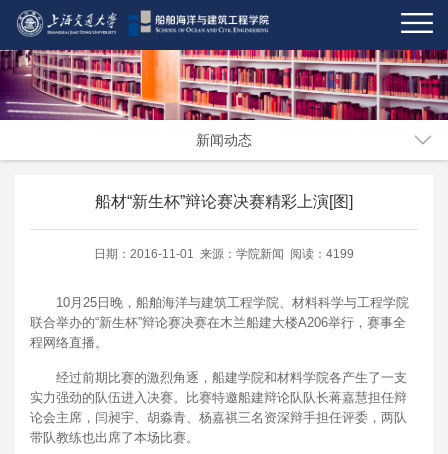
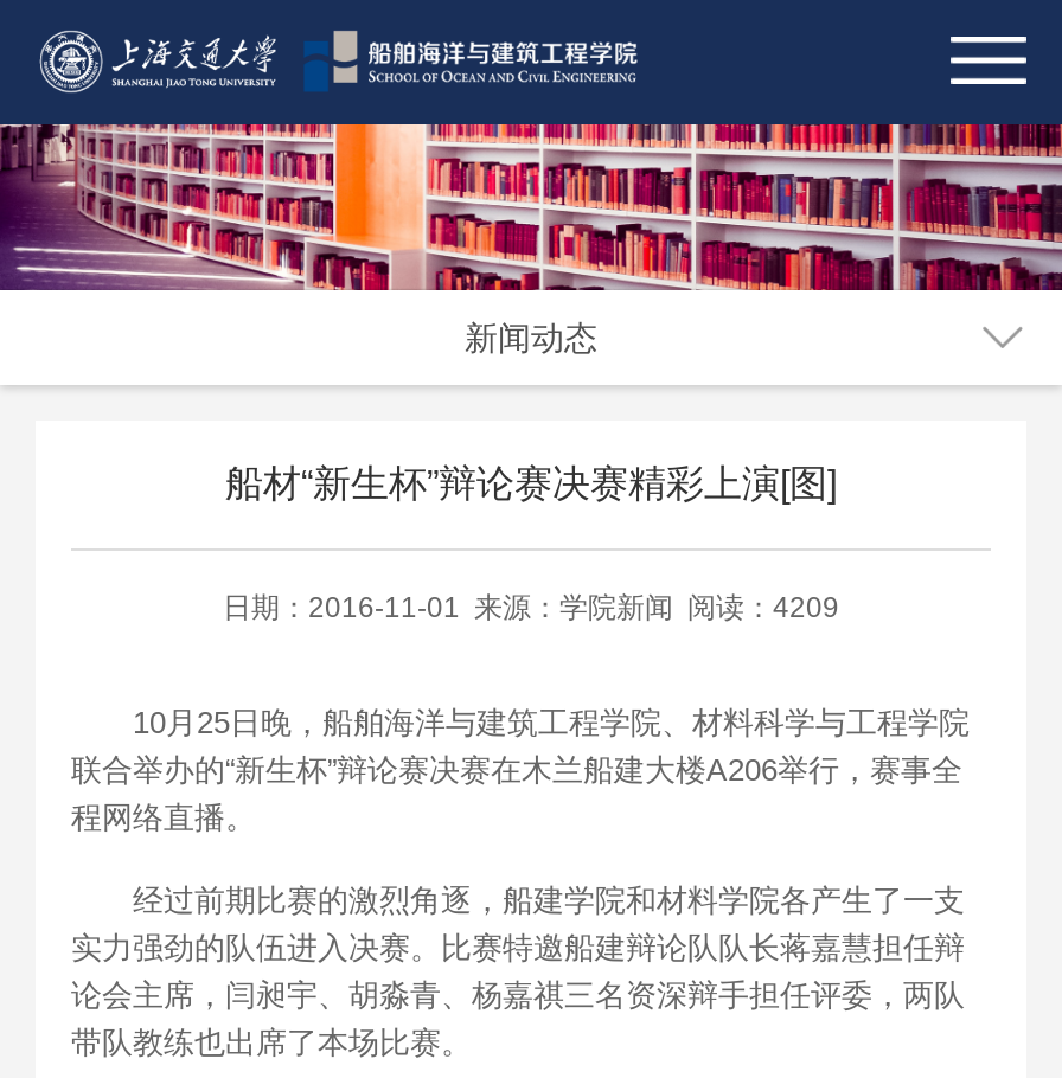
[94,247,354,261] 日期：2016-11-01 来源：学院新闻 阅读：4199 -> [223,591,839,624] 日期：2016-11-01 来源：学院新闻 阅读：4209

